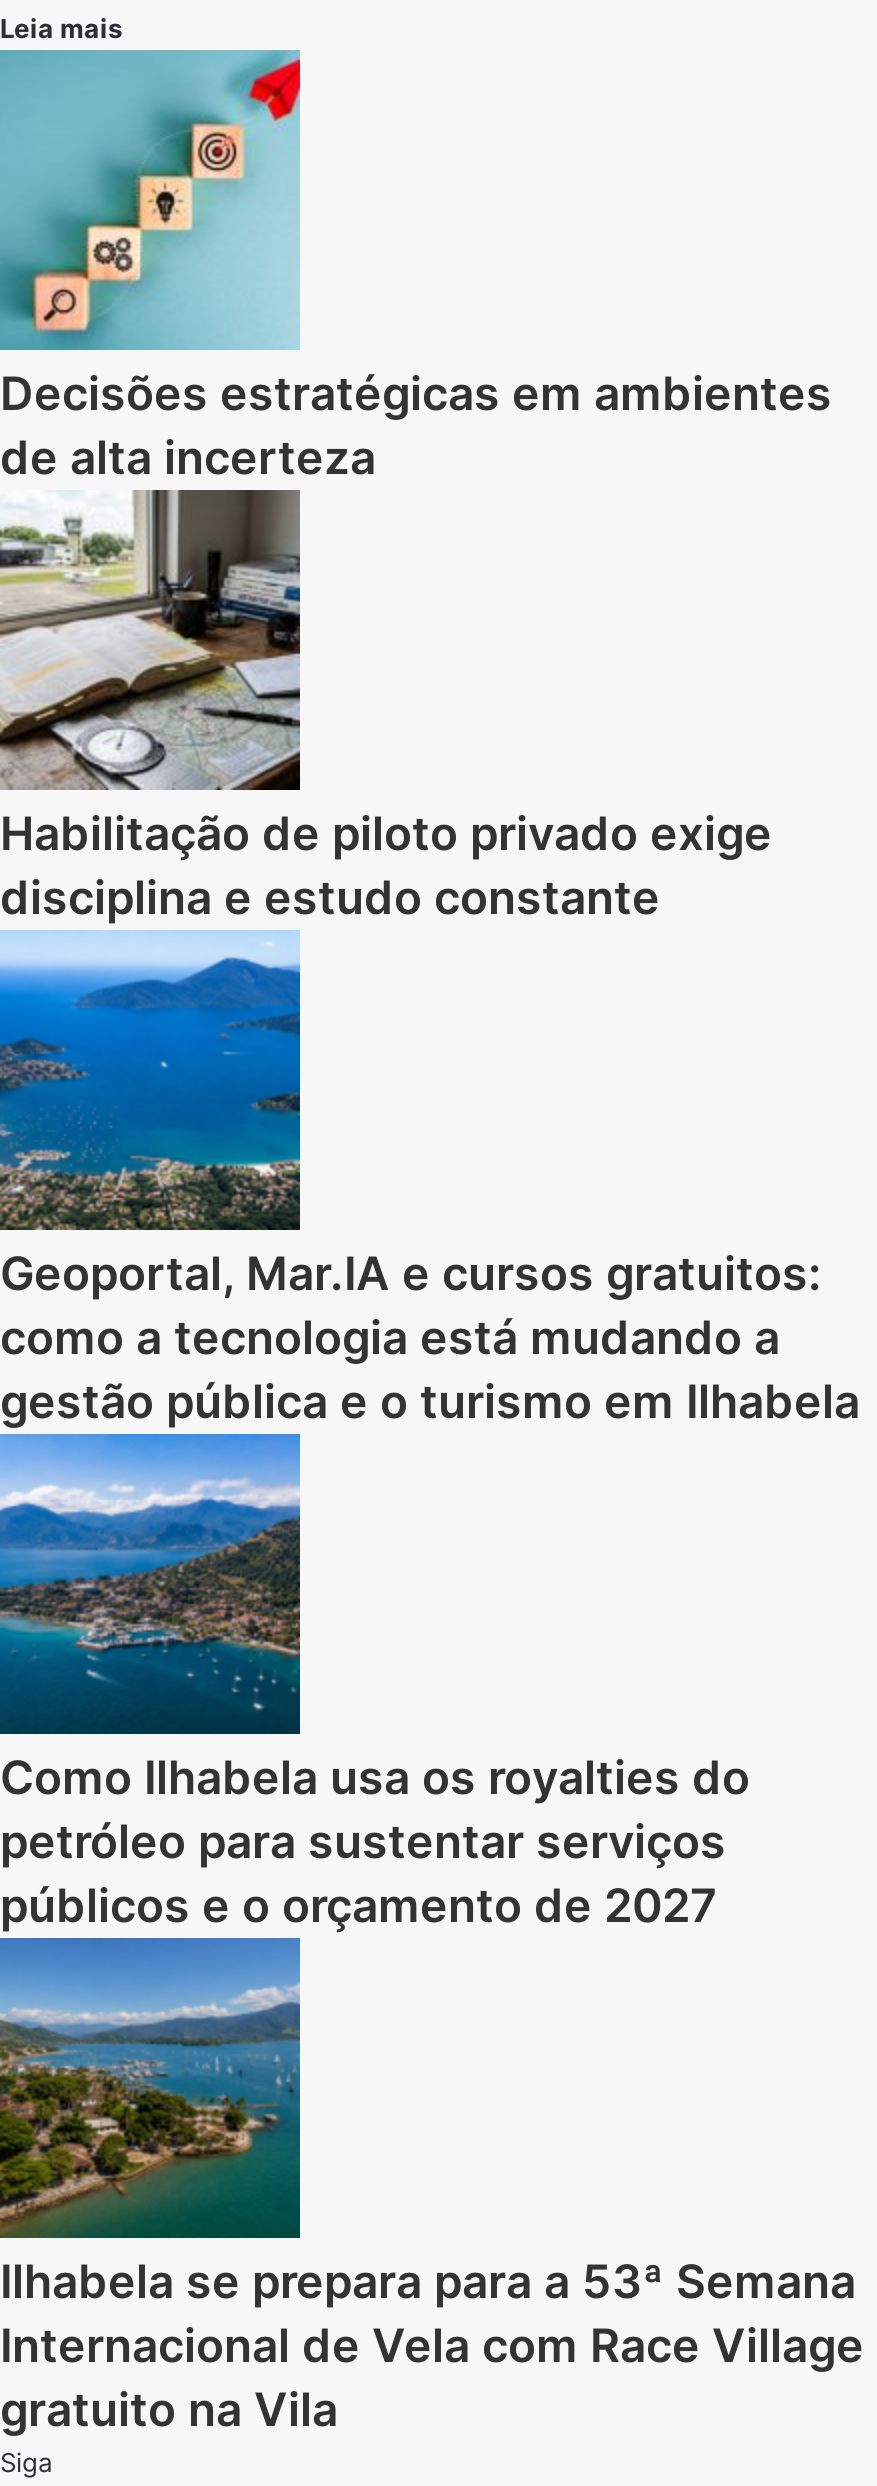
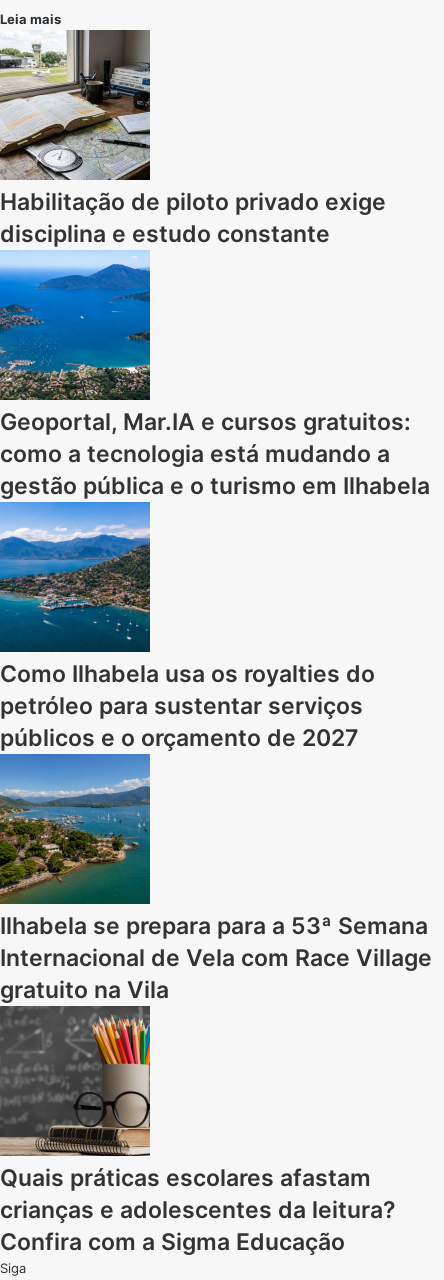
[0,48,832,487] [image] | Decisões estratégicas em ambientes | de alta incerteza -> none
moved [0,494,864,2439] -> [0,32,432,1004]: [image] | Habilitação de piloto privado exige | disciplina e estudo constante | ... | Internacional de Vela com Race Village | gratuito na Vila
none -> [0,1007,396,1256] [image] | Quais práticas escolares afastam | crianças e adolescentes da leitura? | Confira com a Sigma Educação

